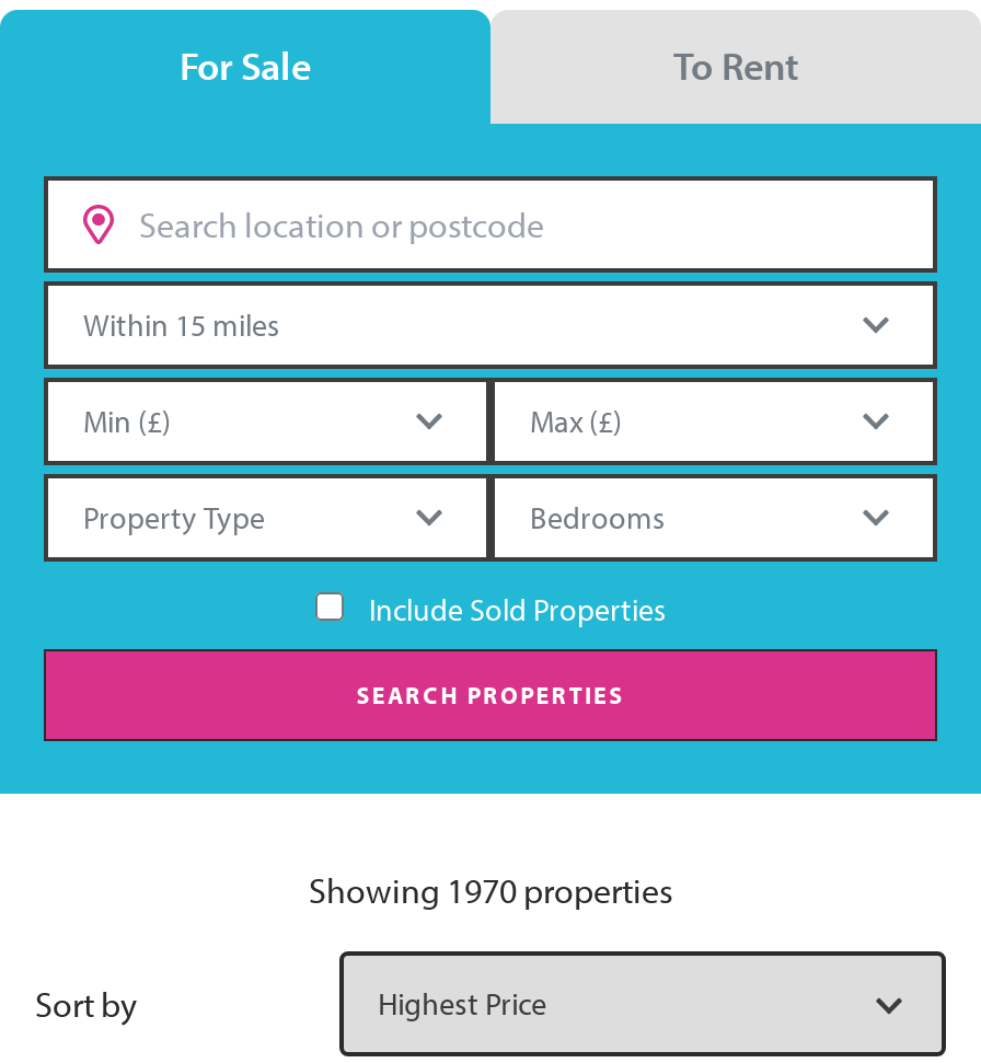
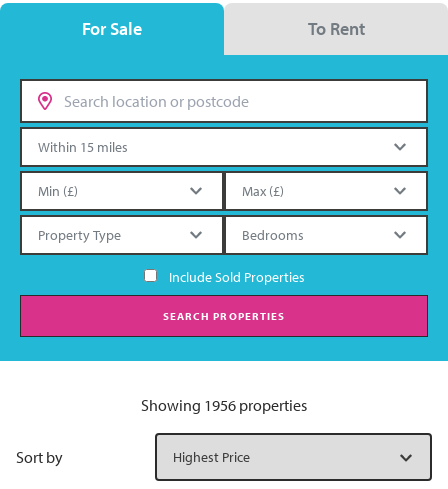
[309,868,672,912] Showing 1970 properties -> [141,395,307,415] Showing 1956 properties

